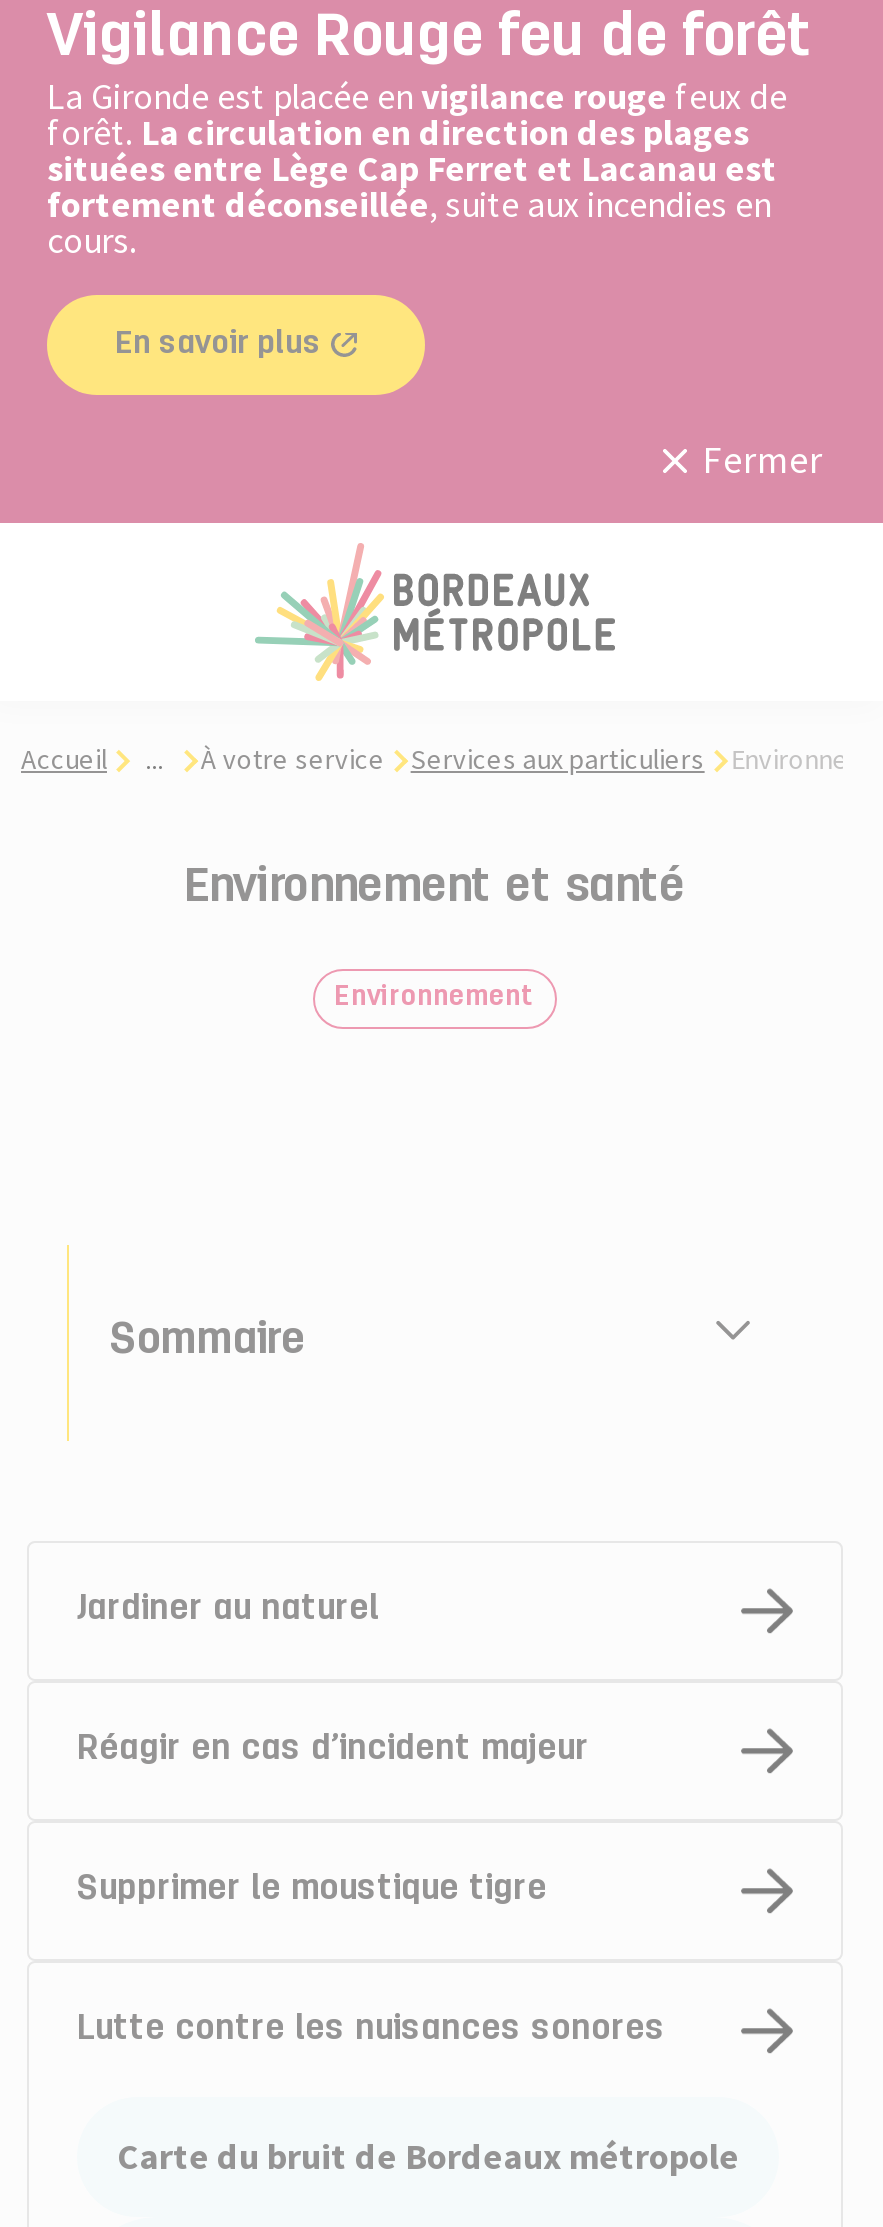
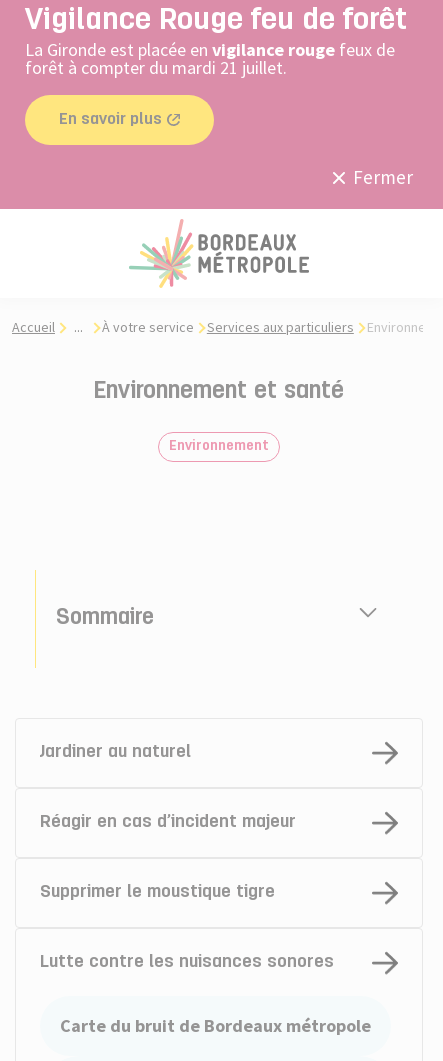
[47,109,777,263] forêt.La circulation en direction des plages | situées entre Lège Cap Ferret et Lacanau est | fortement déconseillée, suite aux incendies en | cours. -> [25,56,287,79] forêt à compter du mardi 21 juillet.

